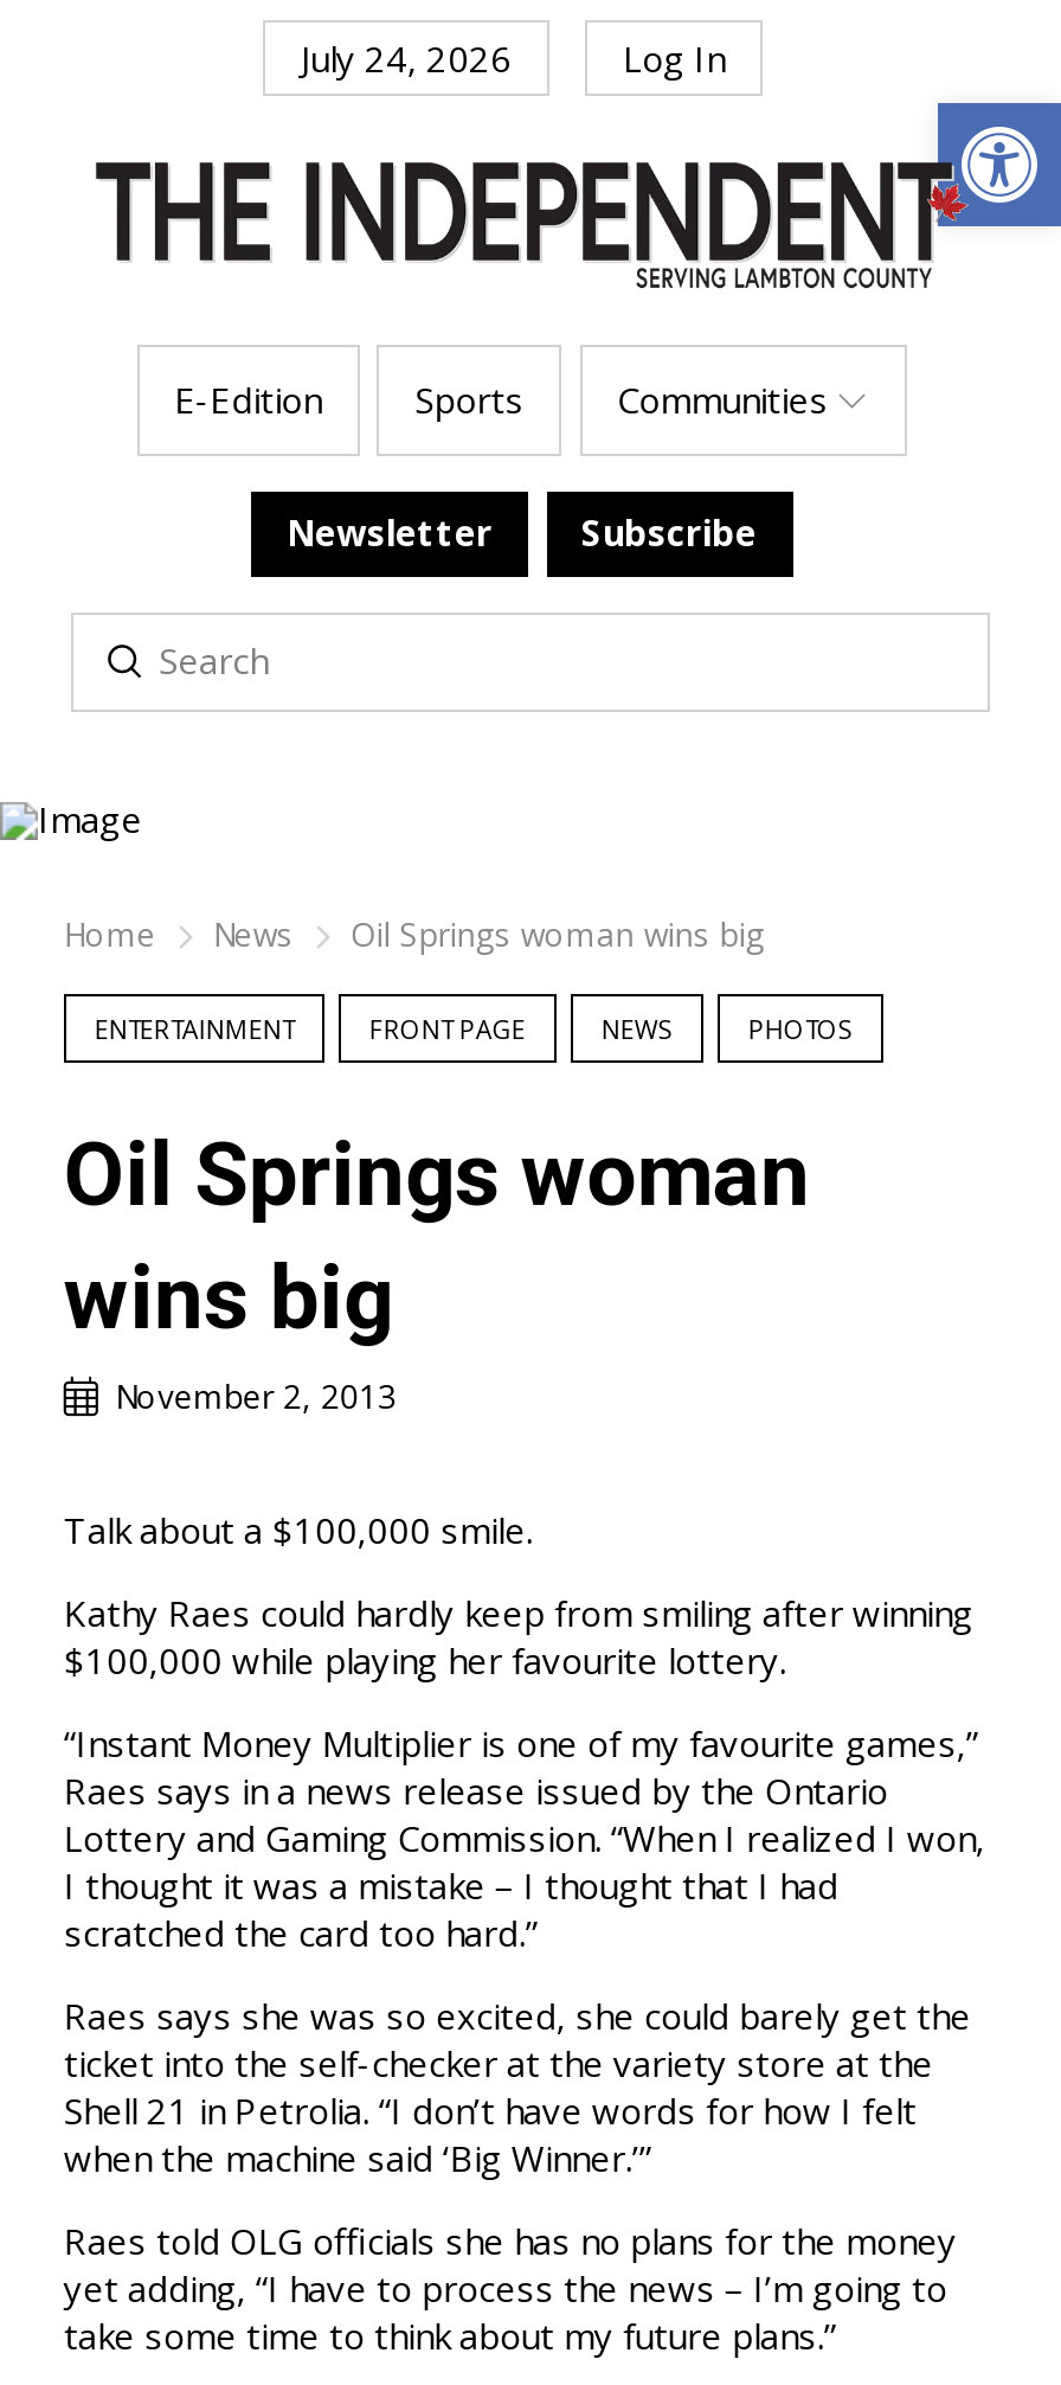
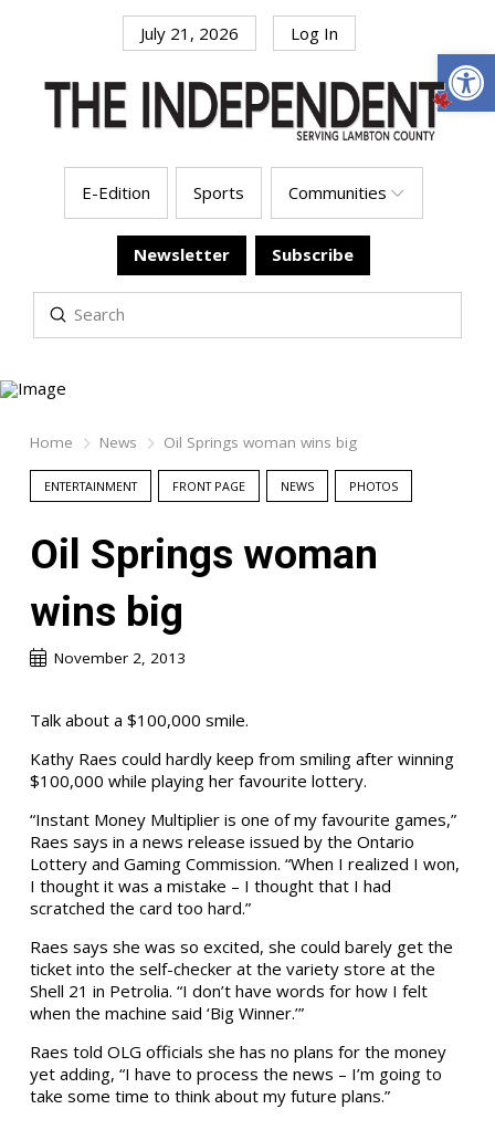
[301,33,512,81] July 24, 2026 -> [140,22,239,44] July 21, 2026

